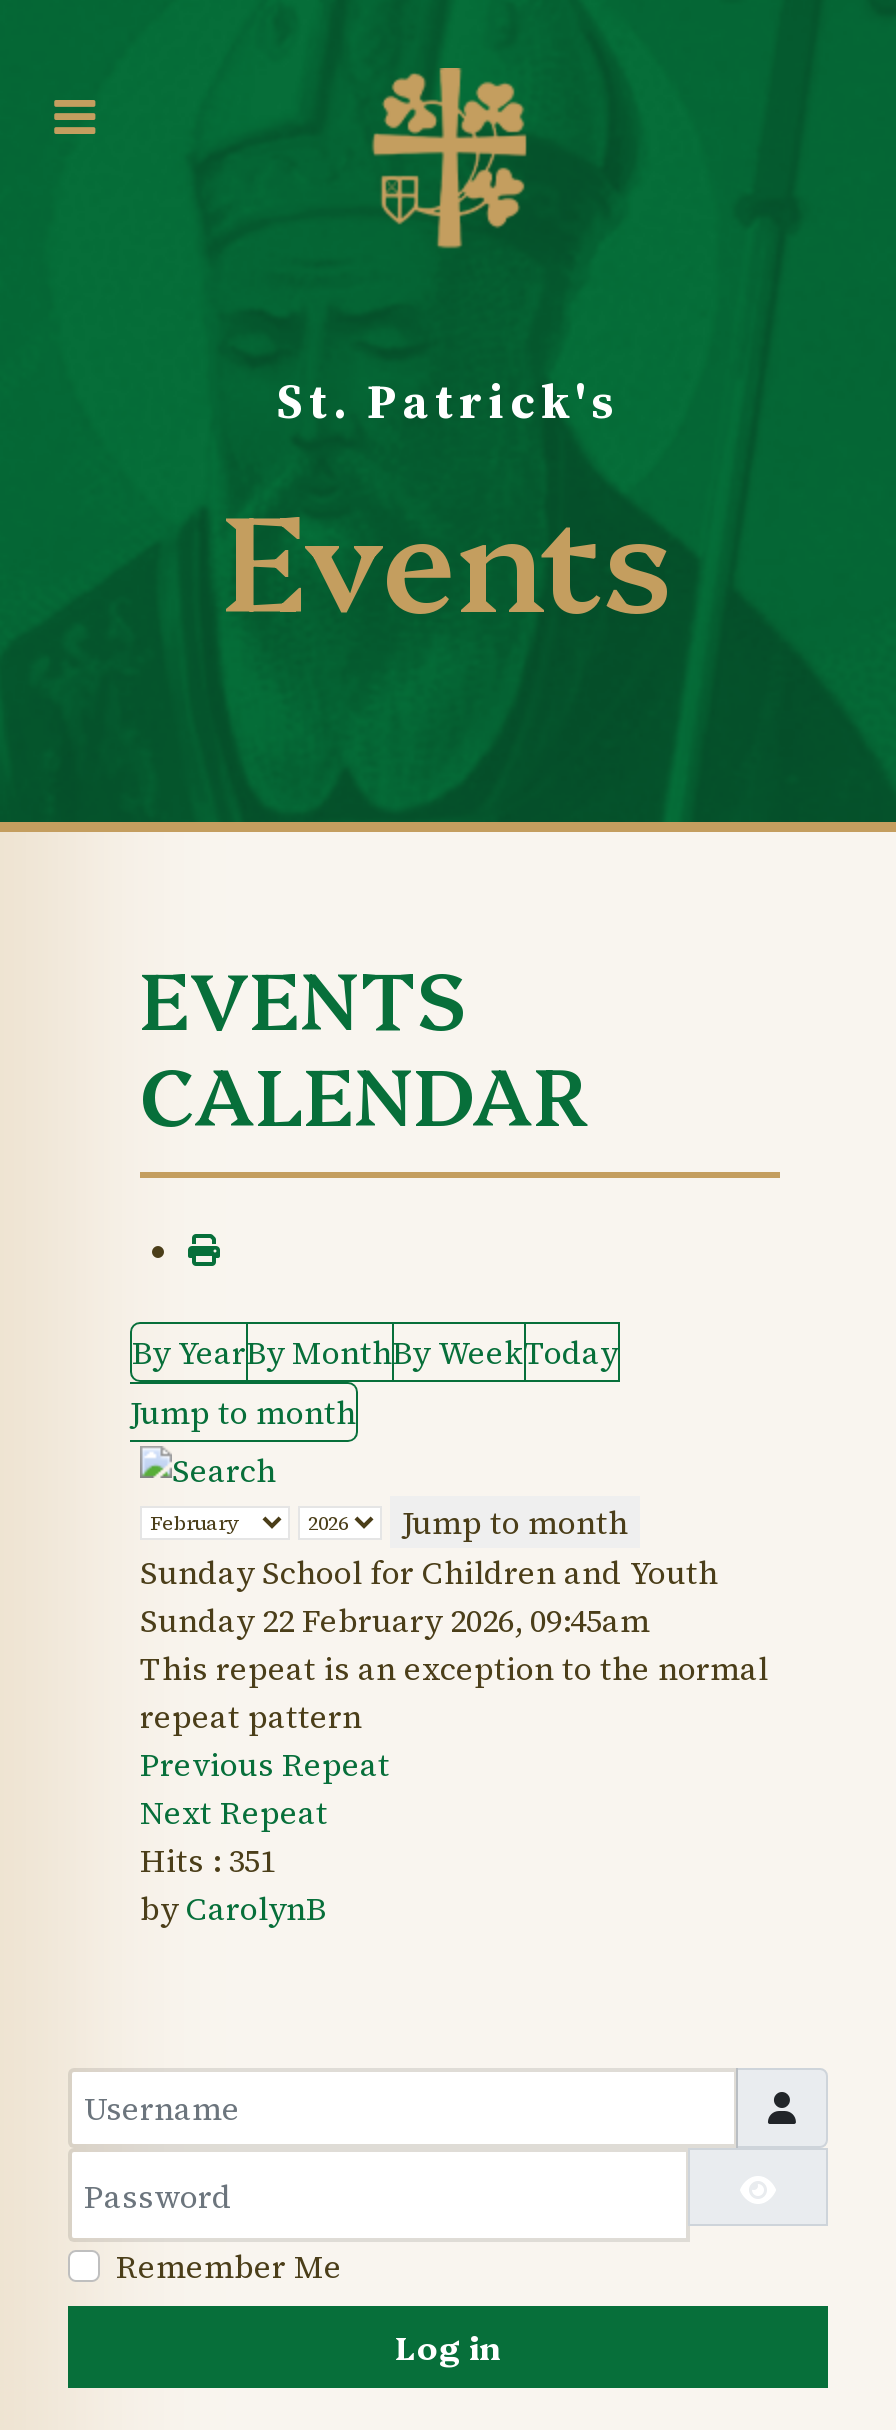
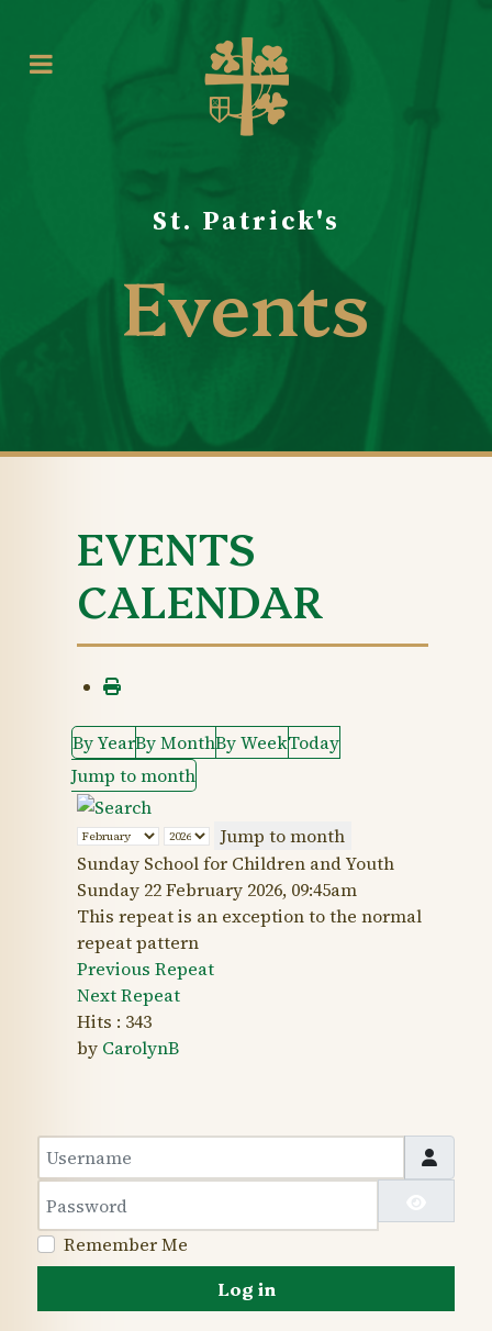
[140,1838,276,1882] Hits: 351 -> [77,1009,152,1034] Hits: 343

